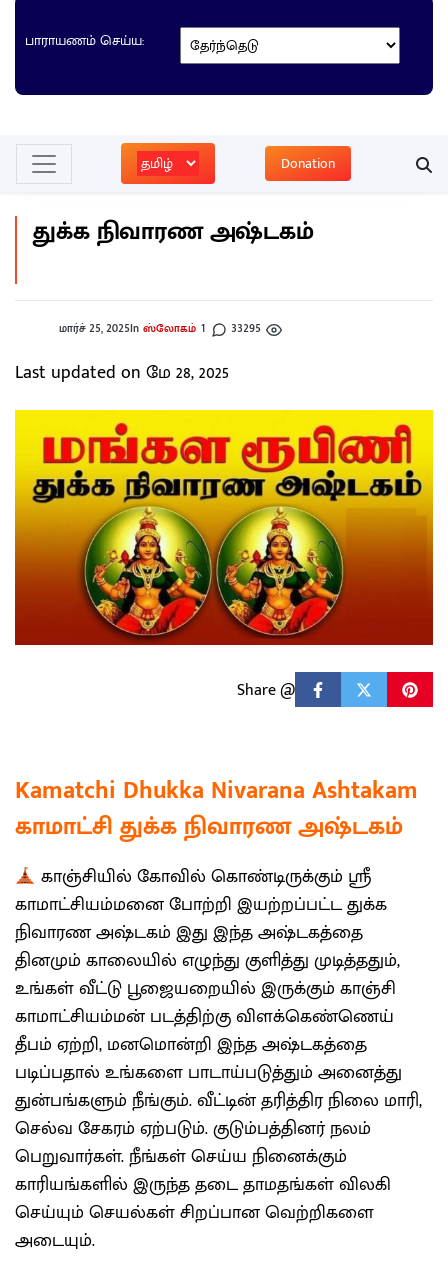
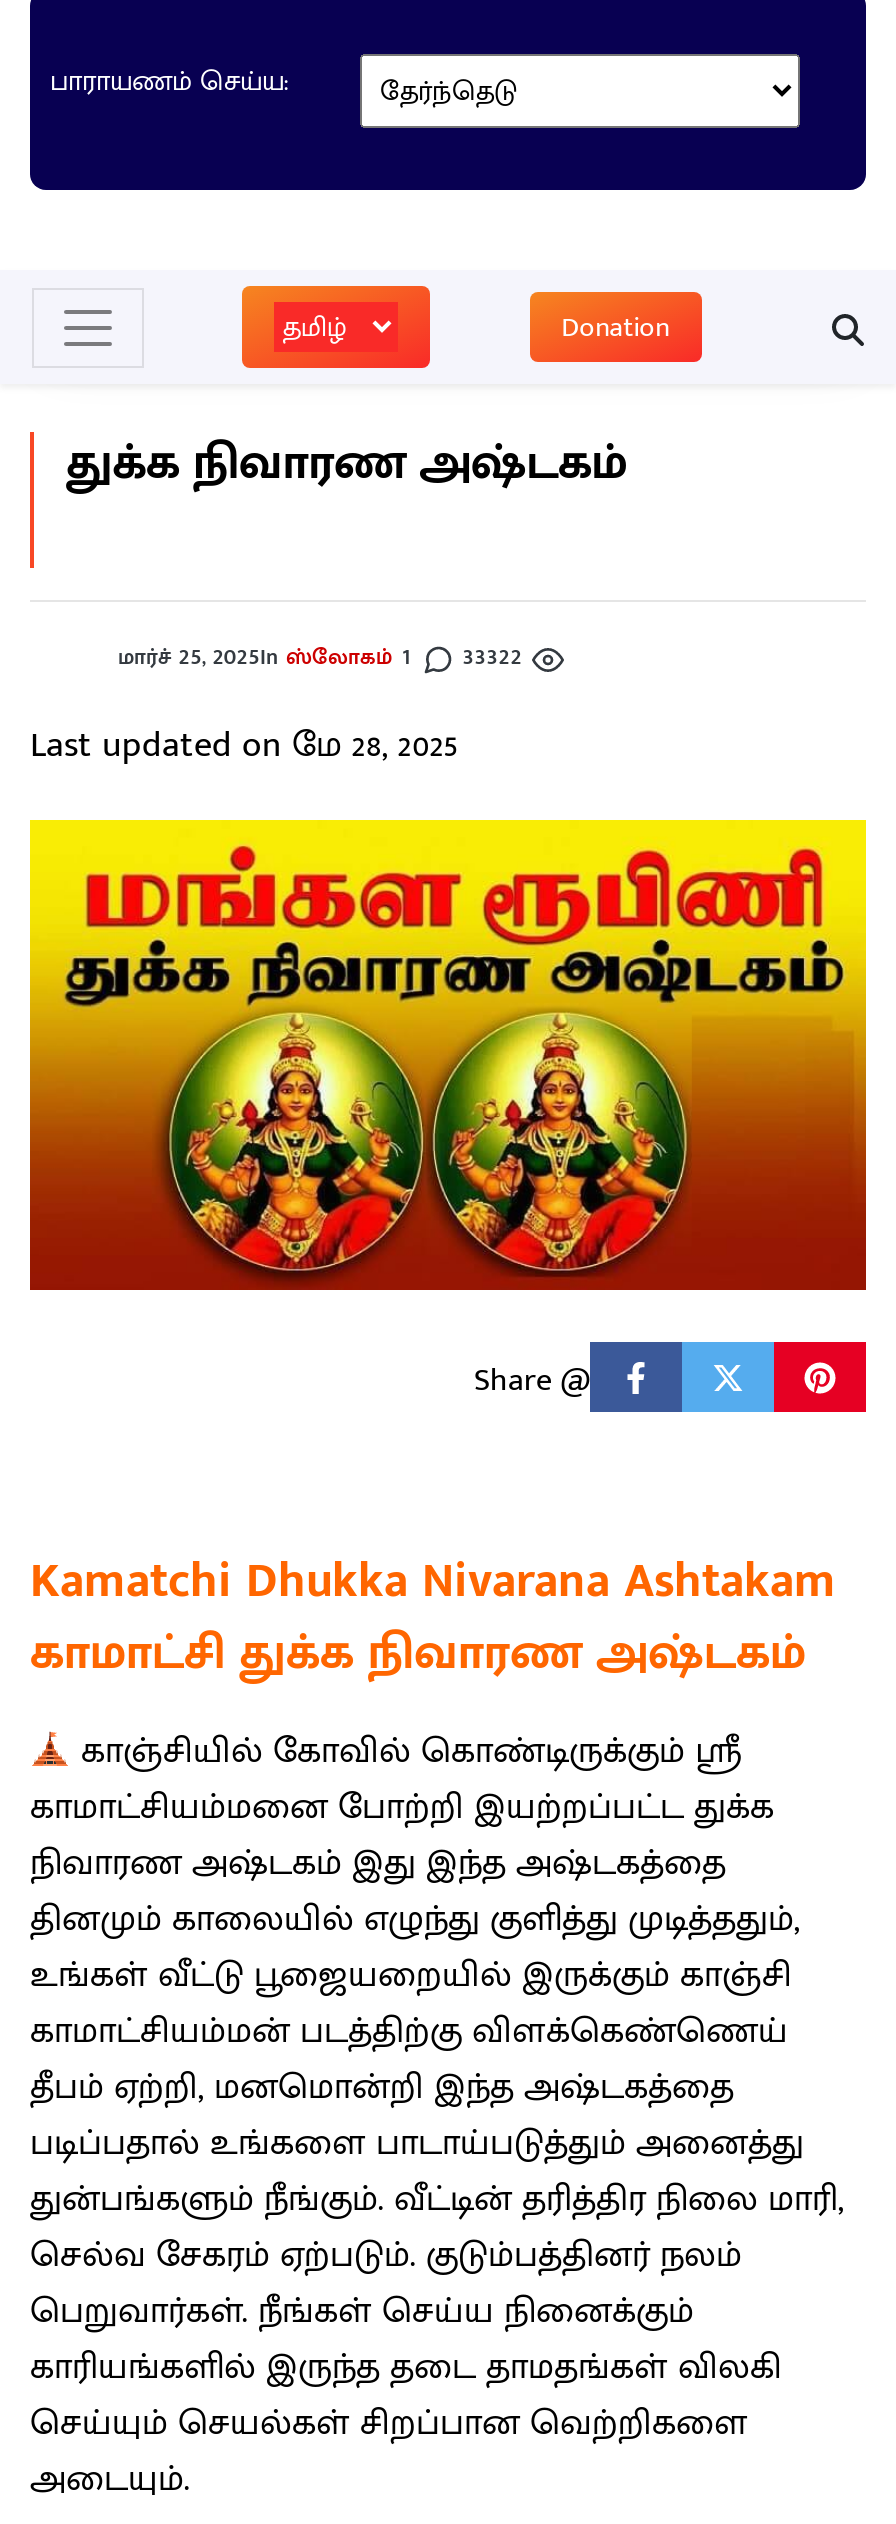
[231,320,264,338] 33295 -> [462,640,528,676] 33322

